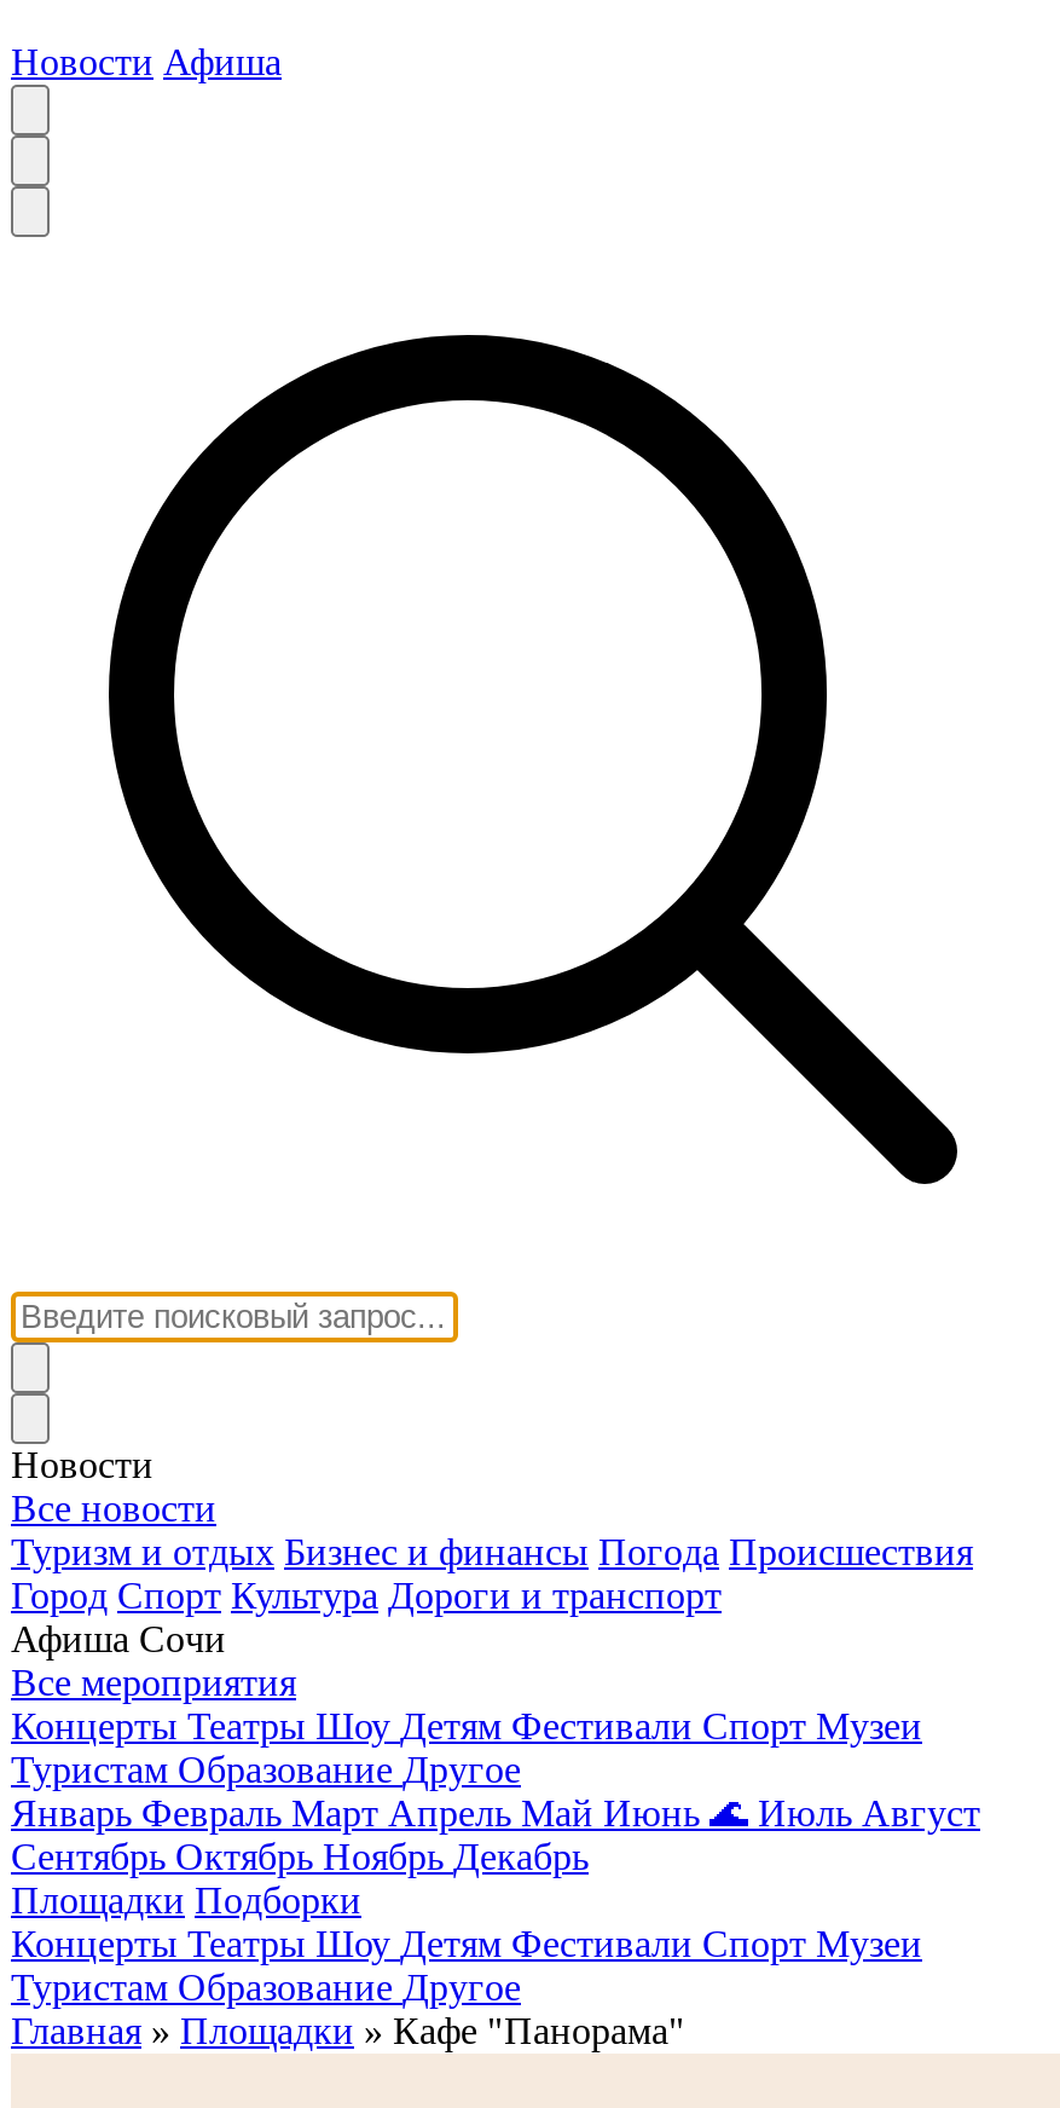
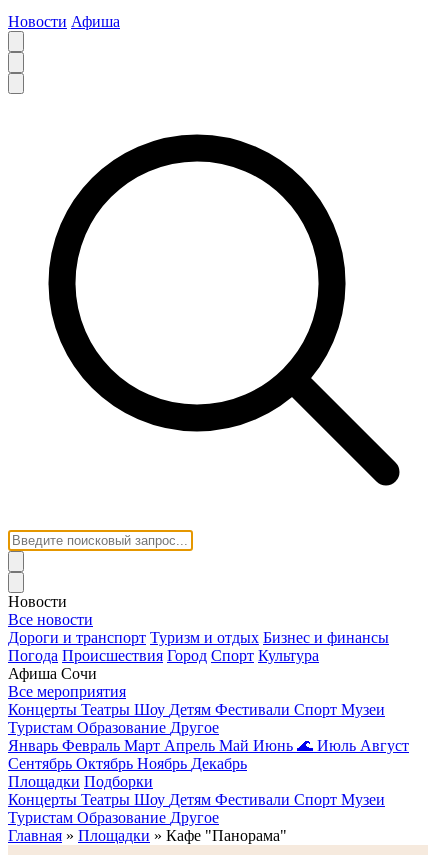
[11,1530,973,1615] Туризм и отдых Бизнес и финансы Погода Происшествия | Город Спорт Культура Дороги и транспорт -> [8,629,389,664] Дороги и транспорт Туризм и отдых Бизнес и финансы | Погода Происшествия Город Спорт Культура

